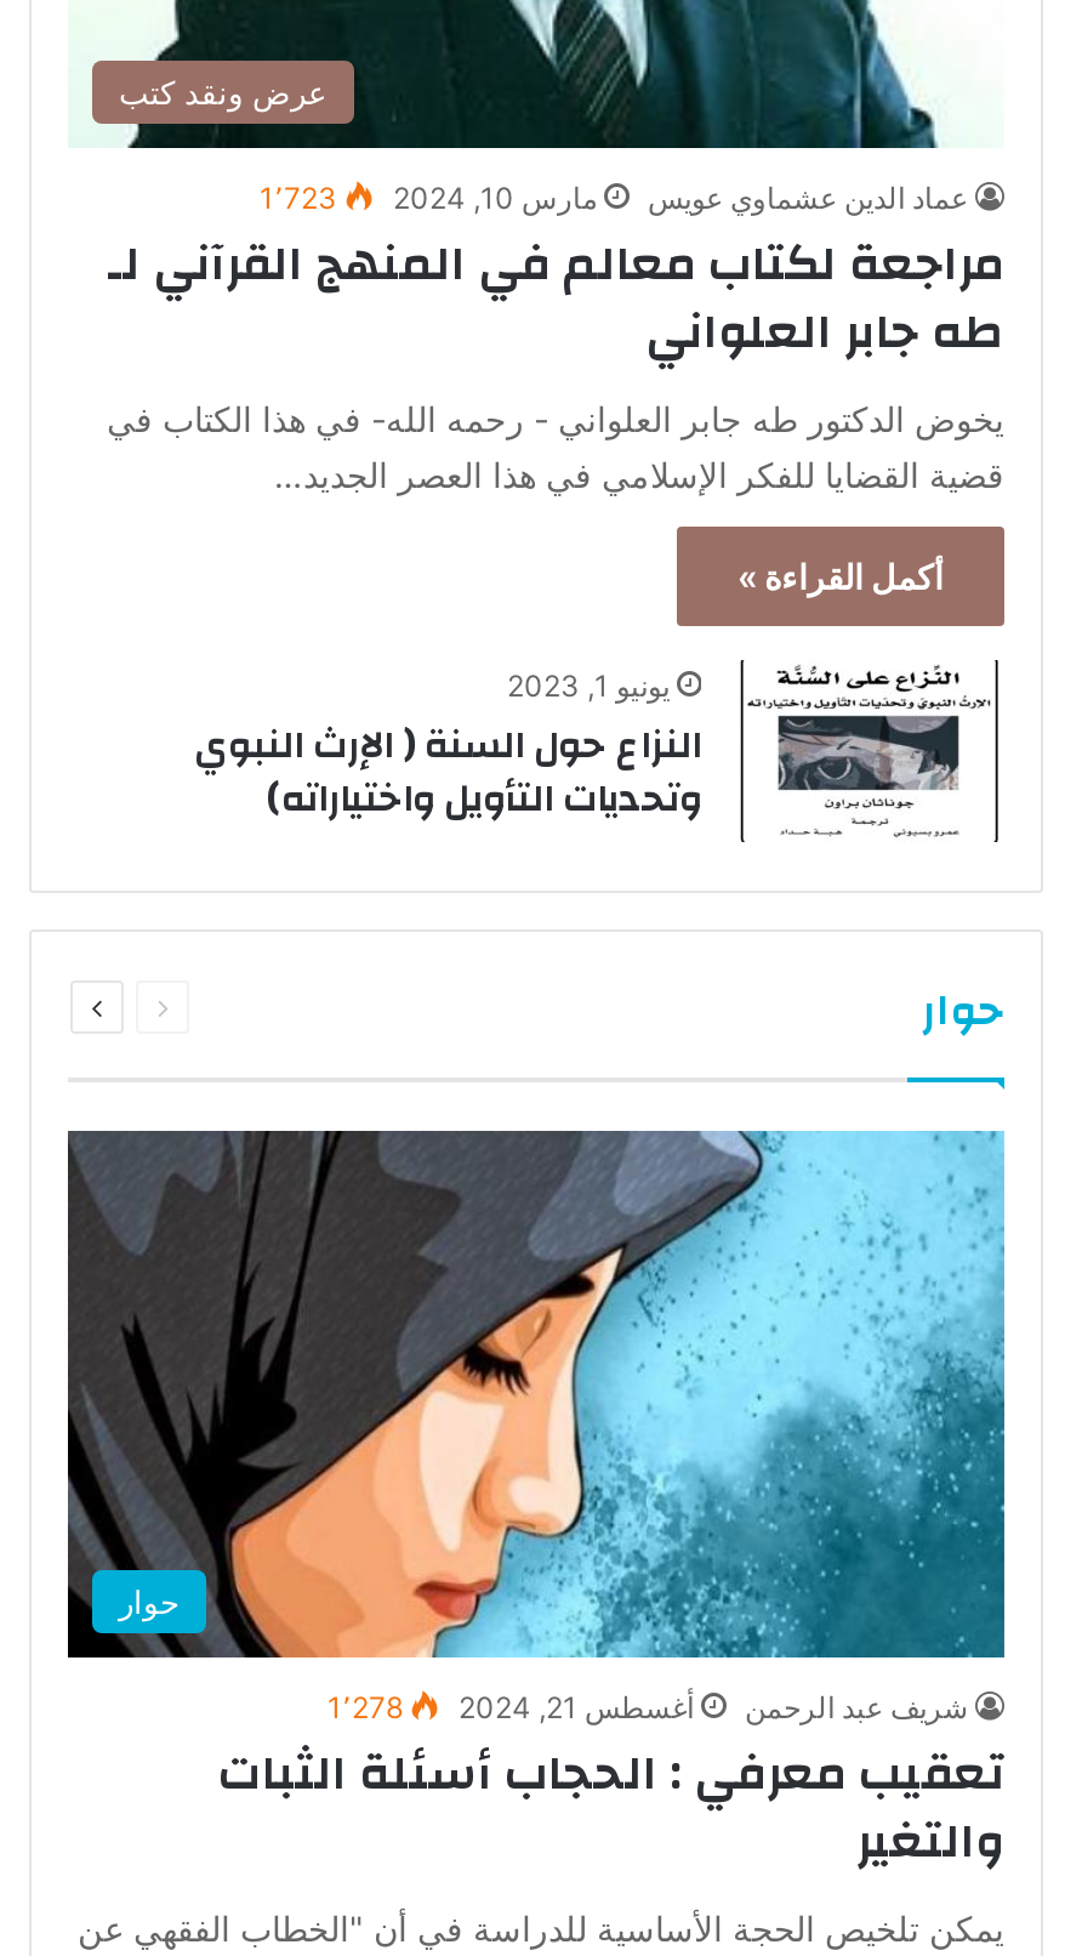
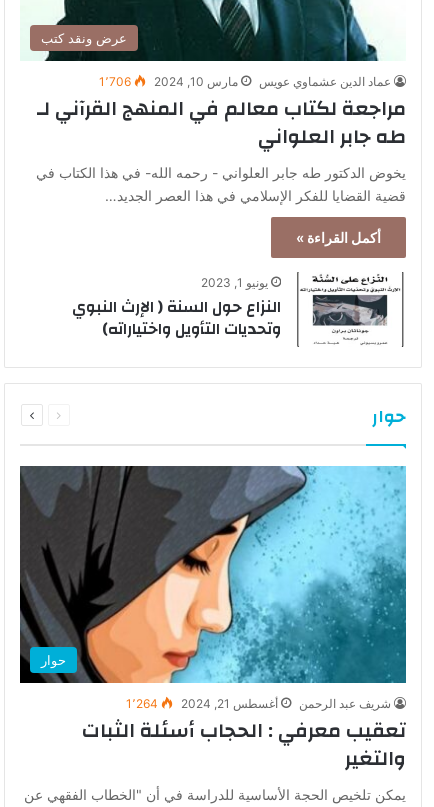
[260,179,337,215] 1٬723 -> [99,74,131,89] 1٬706
[328,1688,403,1724] 1٬278 -> [126,696,158,711] 1٬264

